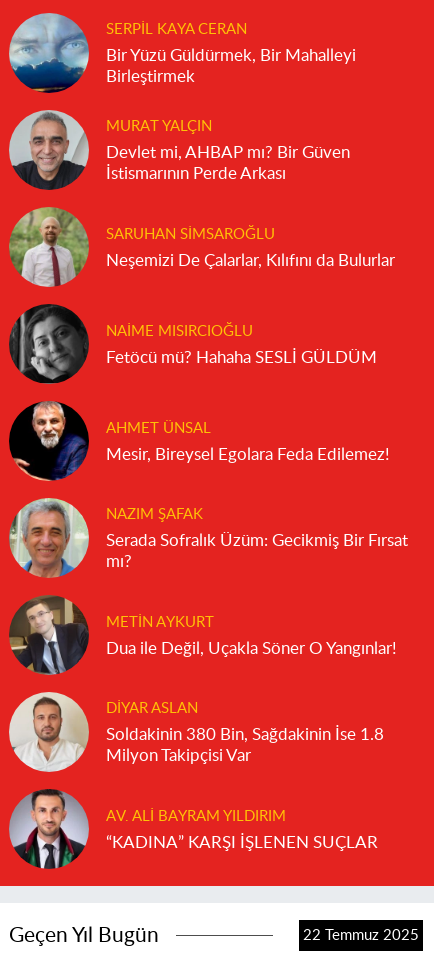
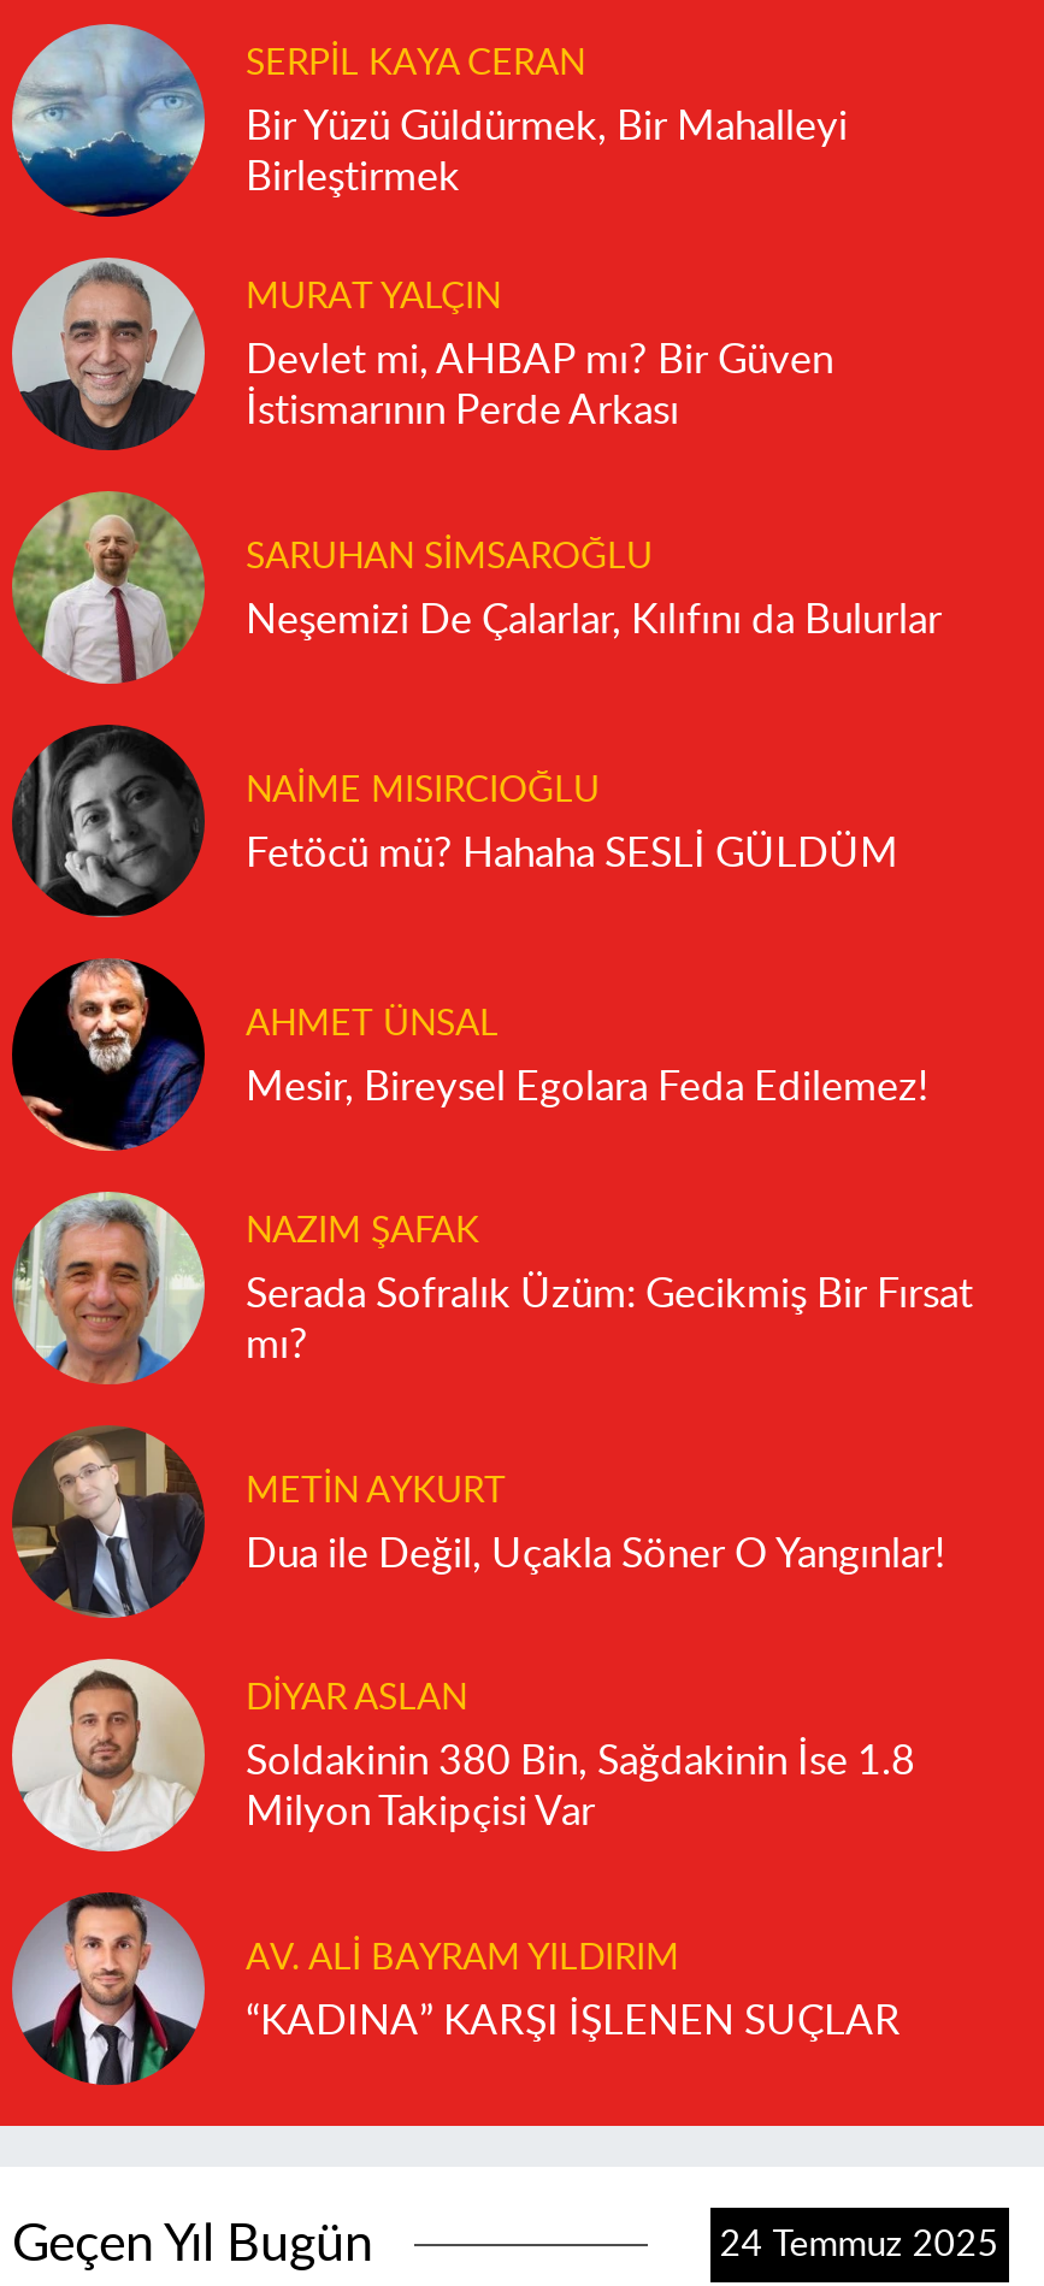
[303,928,419,943] 22 Temmuz 2025 -> [720,2226,999,2262] 24 Temmuz 2025

